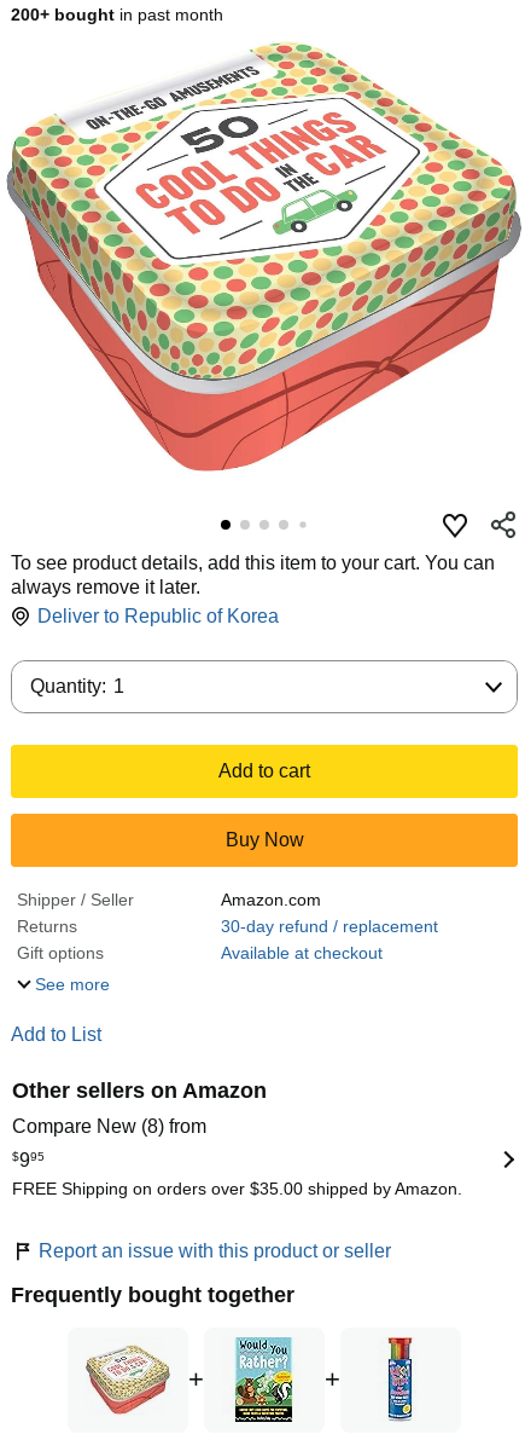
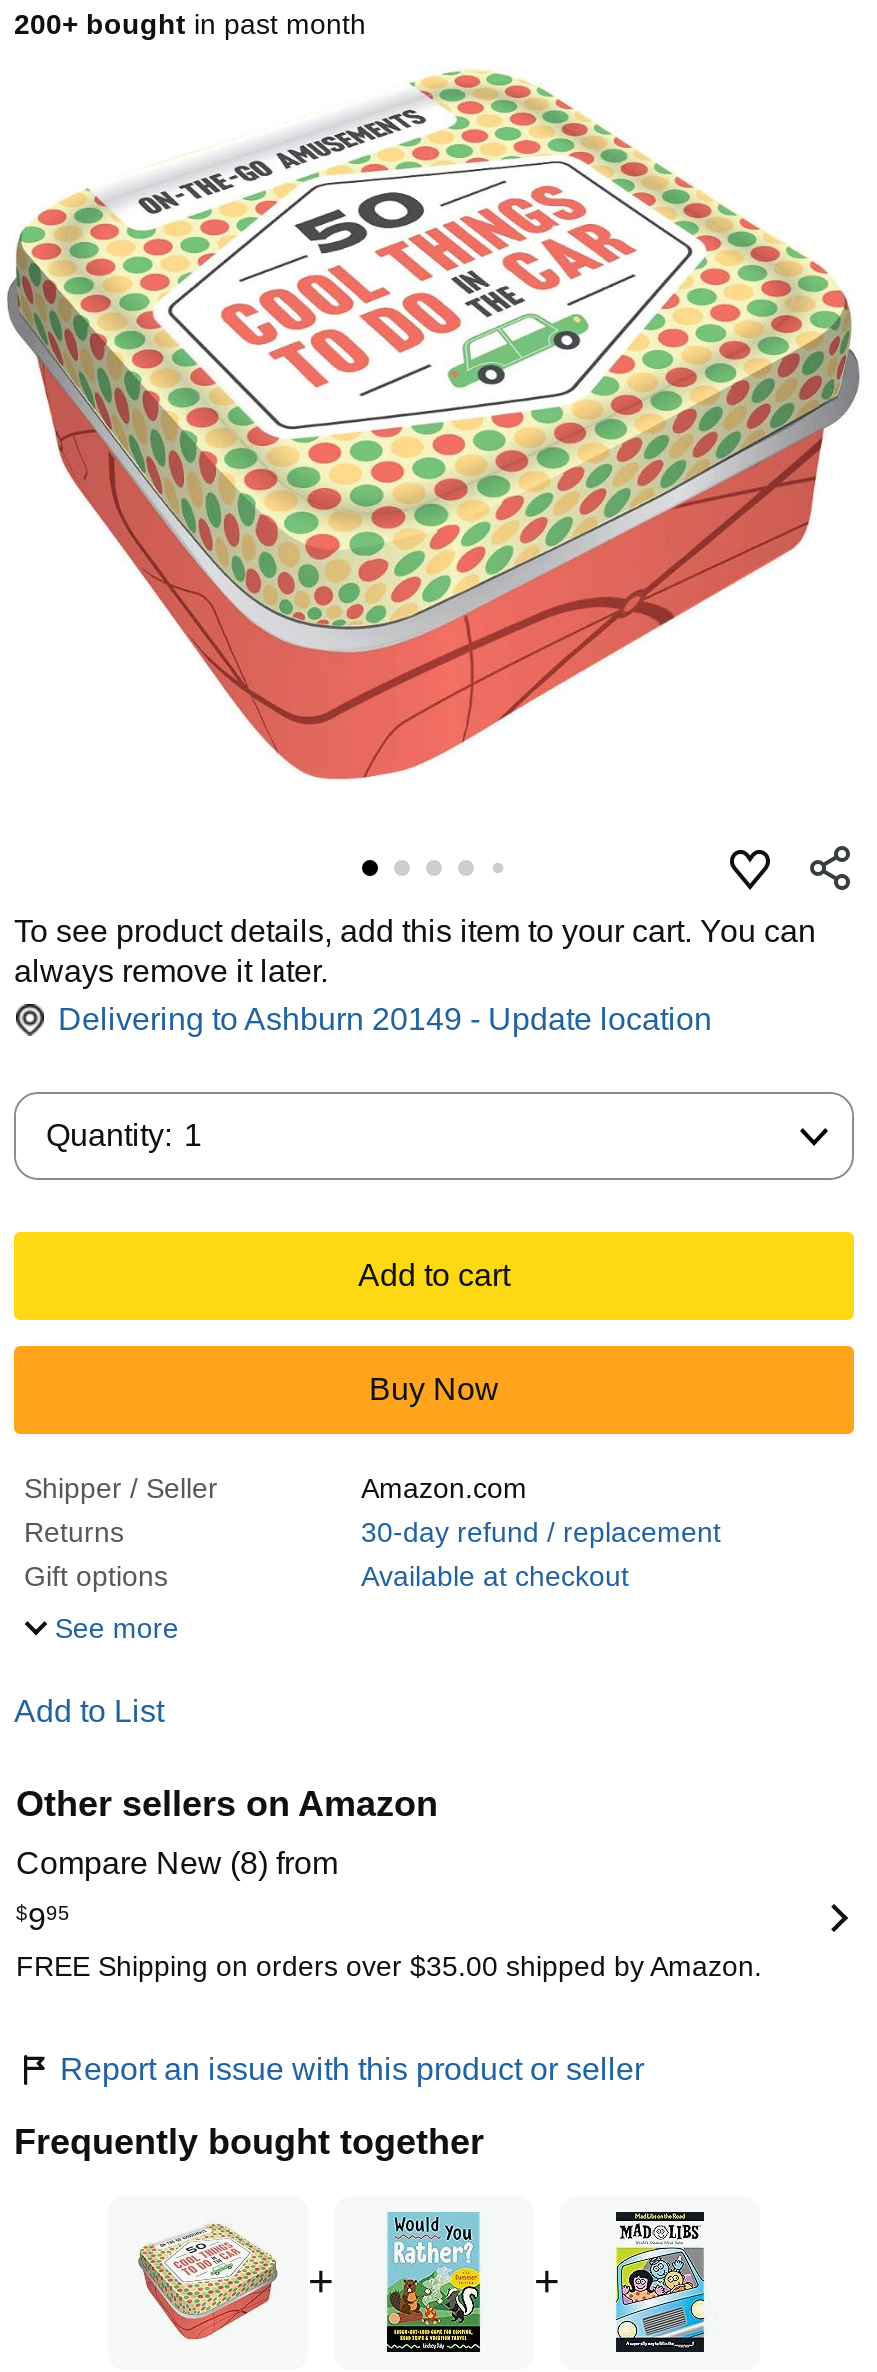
[37,605,279,626] Deliver to Republic of Korea -> [58,1001,712,1035] Delivering to Ashburn 20149 - Update location
[374,1336,427,1422] [image] -> [614,2210,706,2354] [image]

